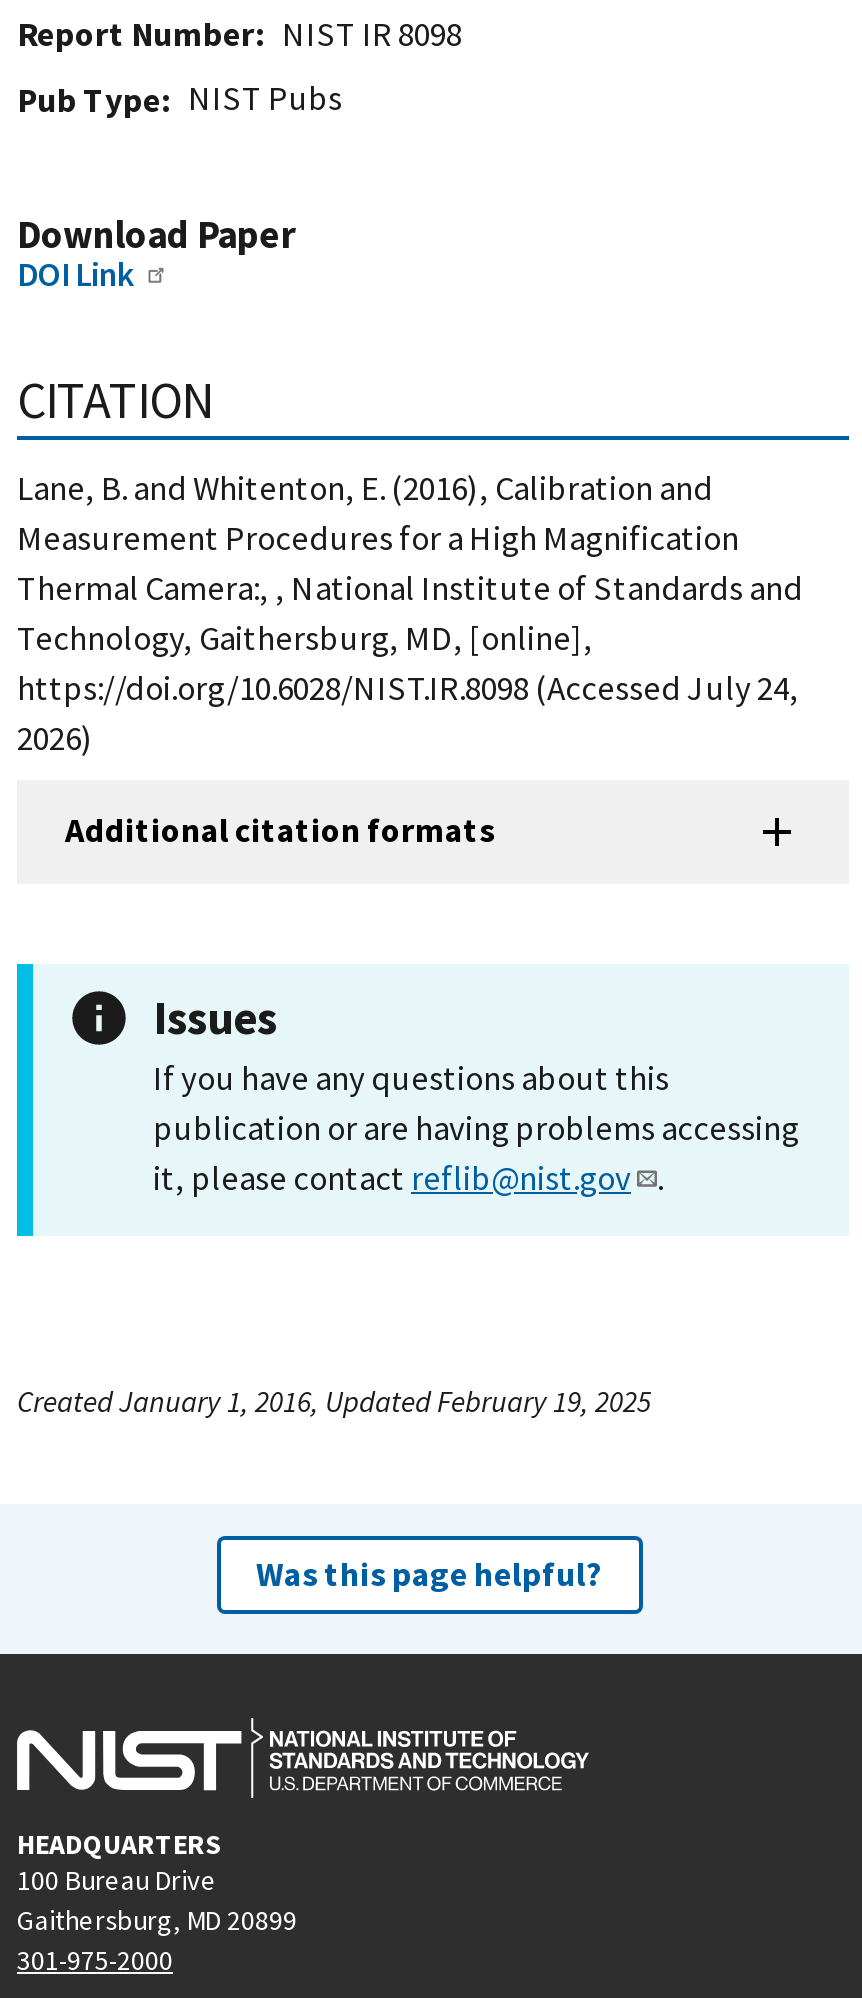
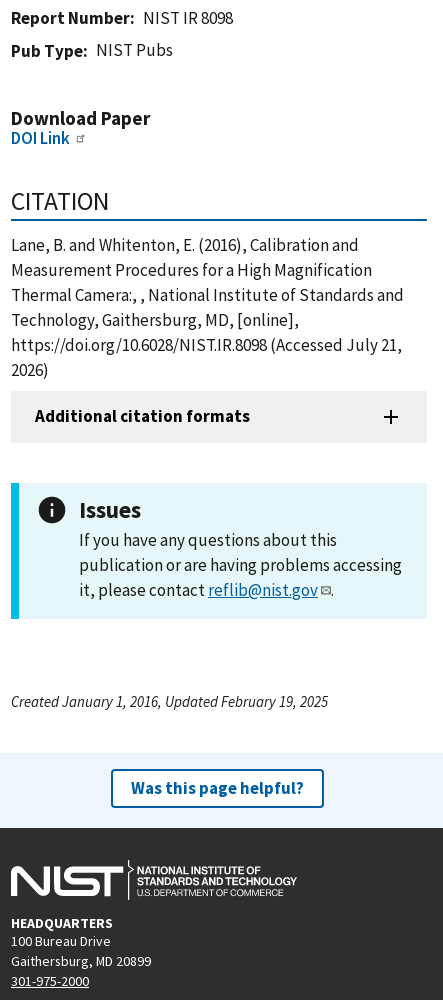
[17,666,799,710] https://doi.org/10.6028/NIST.IR.8098 (Accessed July 24, -> [11,334,402,356] https://doi.org/10.6028/NIST.IR.8098 (Accessed July 21,

